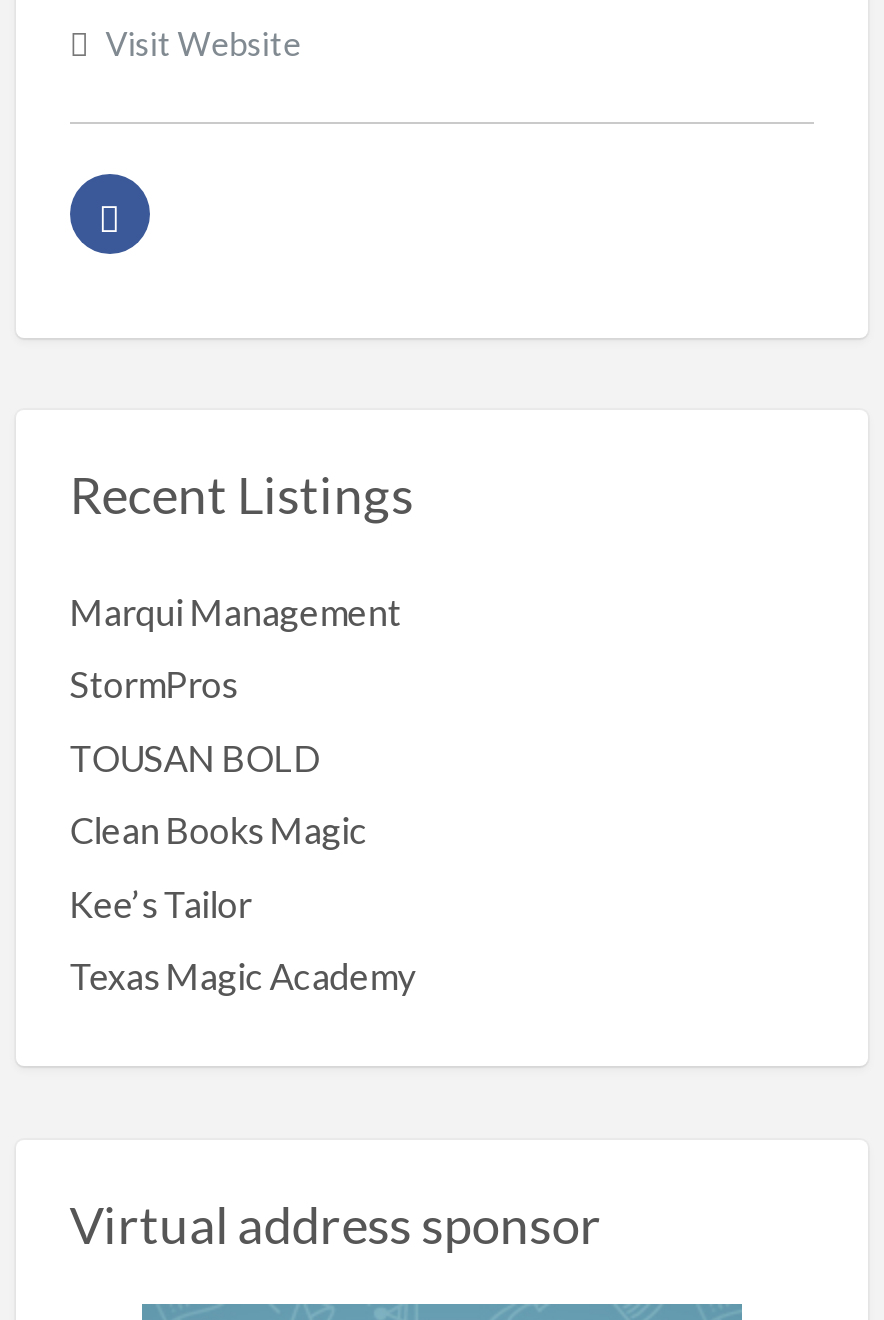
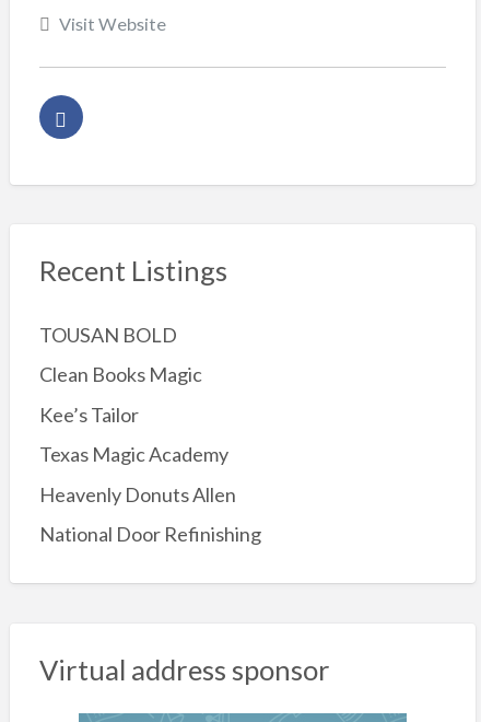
[69,589,401,706] Marqui Management | StormPros -> none
moved [69,735,415,998] -> [39,322,228,466]: TOUSAN BOLD | Clean Books Magic | Kee’s Tailor | Texas Magic Academy
none -> [39,482,261,546] Heavenly Donuts Allen | National Door Refinishing

